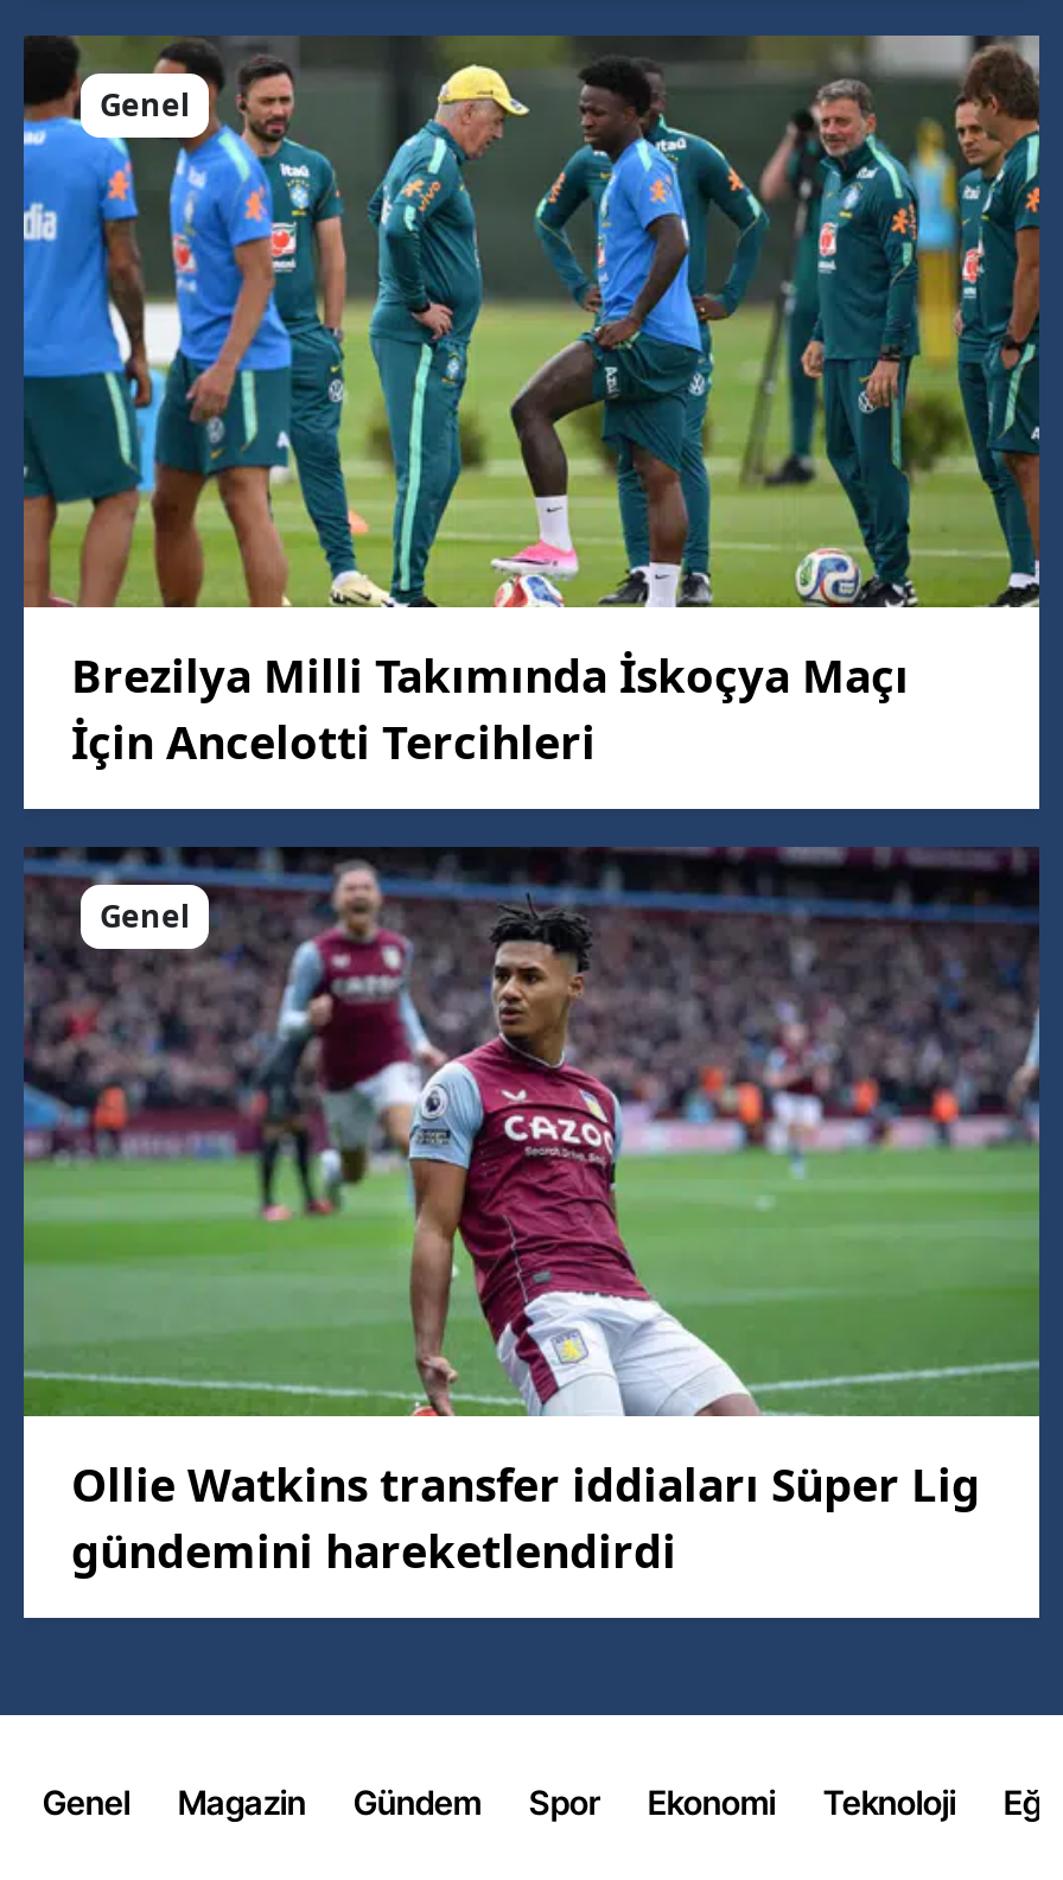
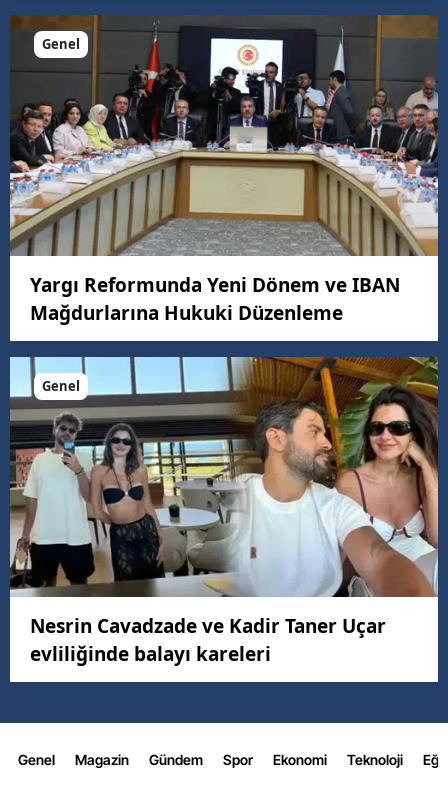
[21,33,1042,772] [image] | Brezilya Milli Takımında İskoçya Maçı | İçin Ancelotti Tercihleri -> [9,15,439,325] [image] | Yargı Reformunda Yeni Dönem ve IBAN | Mağdurlarına Hukuki Düzenleme
[24,845,1042,1583] [image] | Ollie Watkins transfer iddiaları Süper Lig | gündemini hareketlendirdi -> [9,356,439,667] [image] | Nesrin Cavadzade ve Kadir Taner Uçar | evliliğinde balayı kareleri

